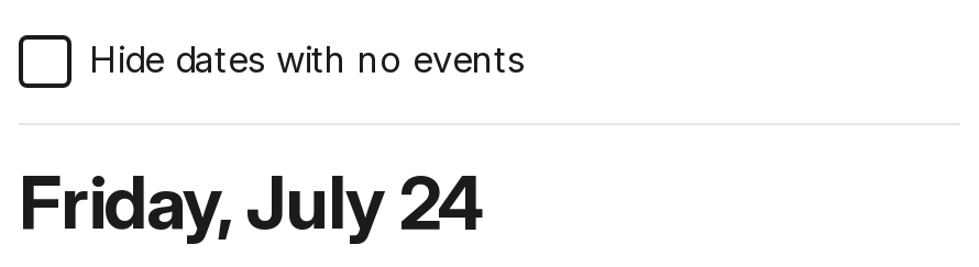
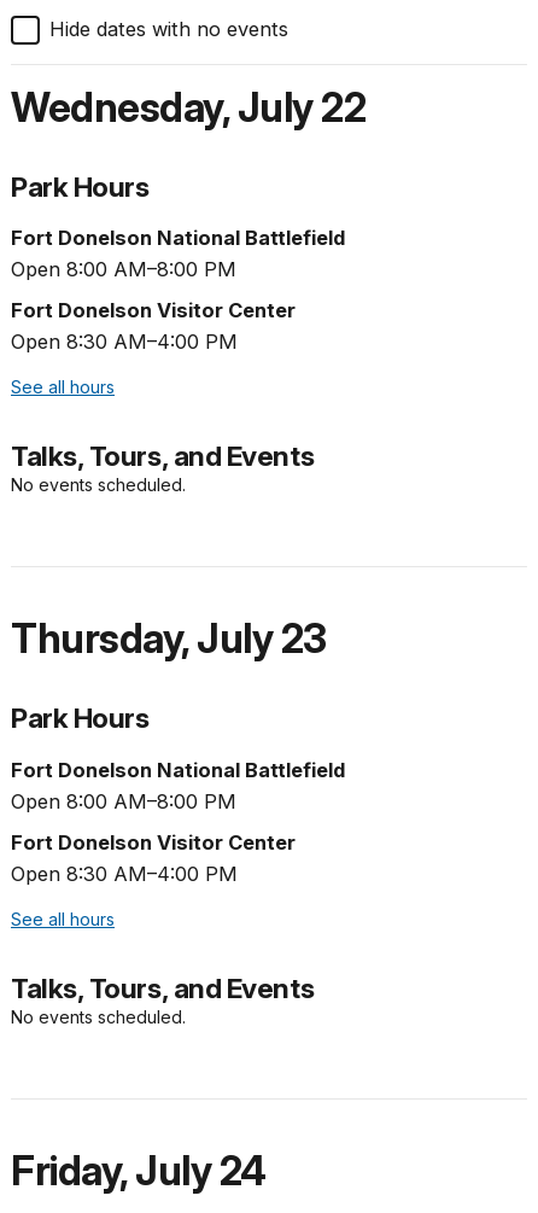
none -> [11,83,366,1027] Wednesday, July 22 | Park Hours | Fort Donelson National Battlefield | Open 8:00 AM–8:00 PM | Fort Donelson Visitor Center | Open 8:30 AM–4:00 PM | See all hours | Talks, Tours, and Events | No events scheduled. | Thursday, July 23 | Park Hours | Fort Donelson National Battlefield | Open 8:00 AM–8:00 PM | Fort Donelson Visitor Center | Open 8:30 AM–4:00 PM | See all hours | Talks, Tours, and Events | No events scheduled.

